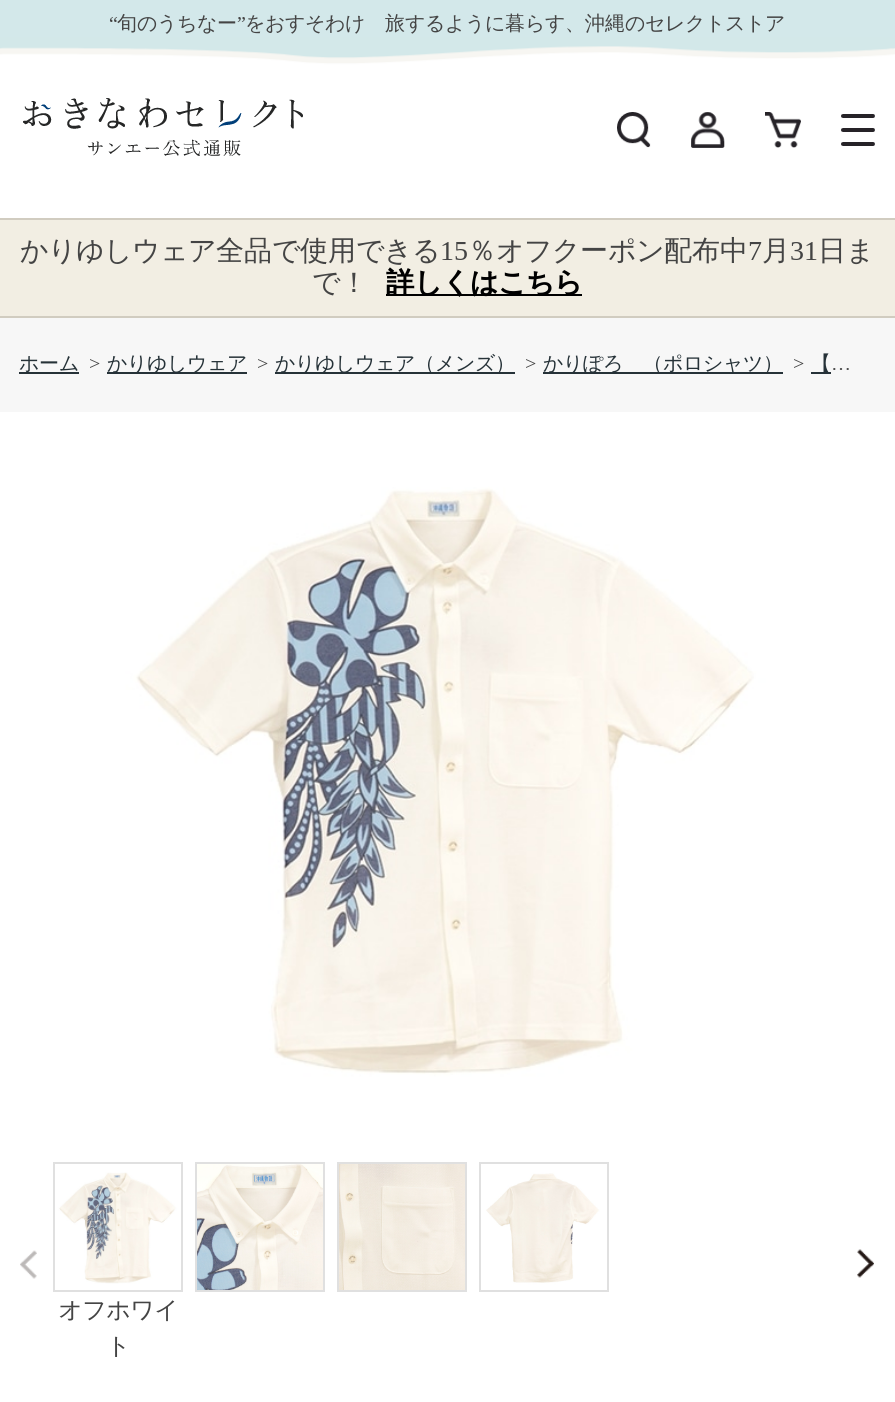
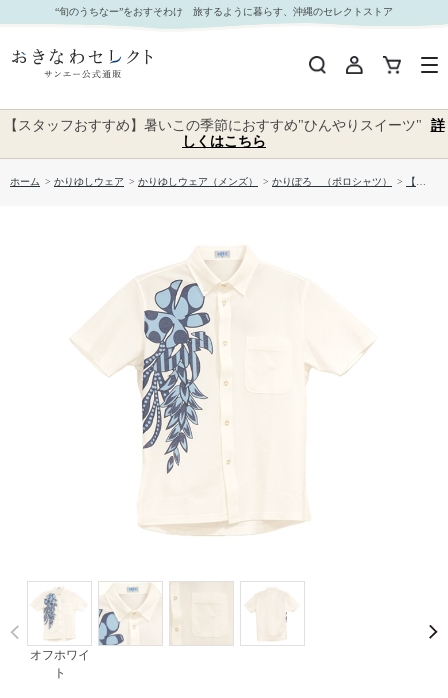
[20,236,874,298] かりゆしウェア全品で使用できる15％オフクーポン配布中7月31日ま | で！ 詳しくはこちら -> [3,118,444,149] 【スタッフおすすめ】暑いこの季節におすすめ"ひんやりスイーツ" 詳 | しくはこちら

